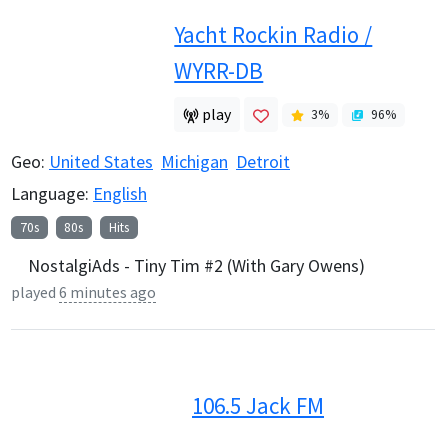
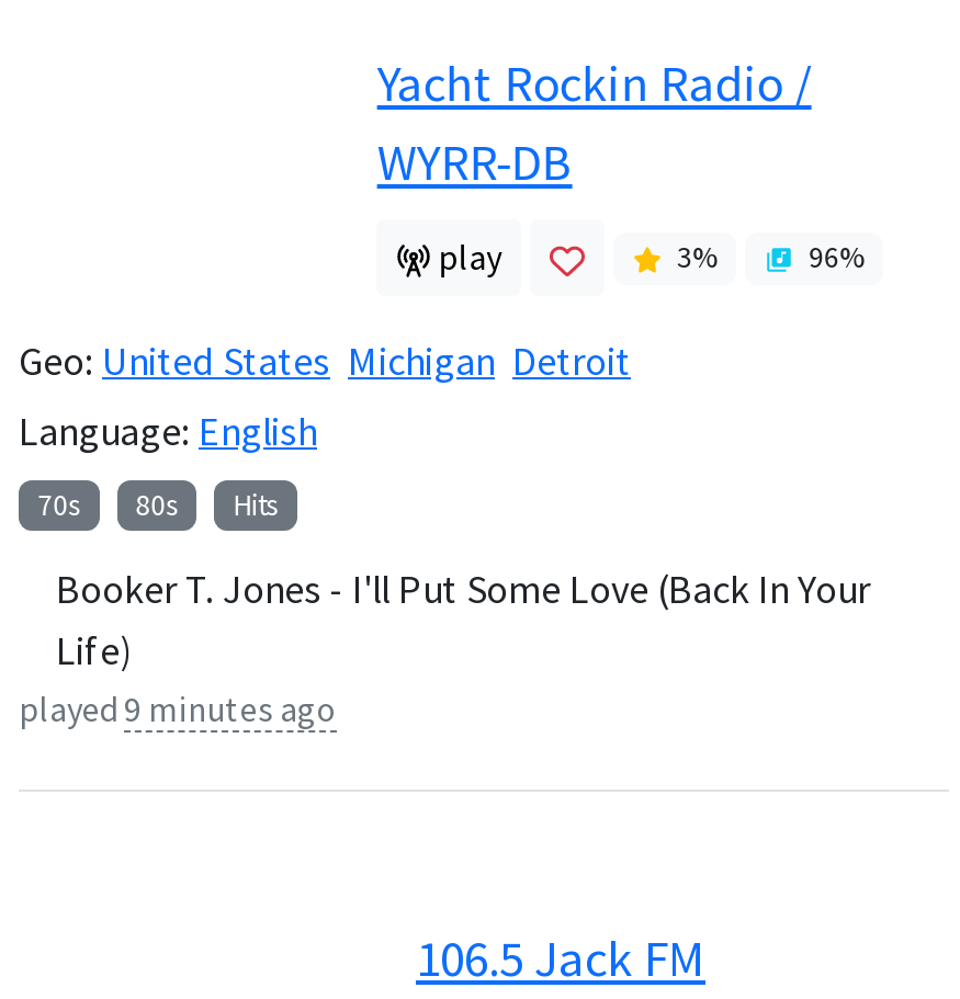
[11,254,365,302] NostalgiAds - Tiny Tim #2 (With Gary Owens) | played 6 minutes ago -> [19,563,870,730] Booker T. Jones - I'll Put Some Love (Back In Your | Life) | played 9 minutes ago

